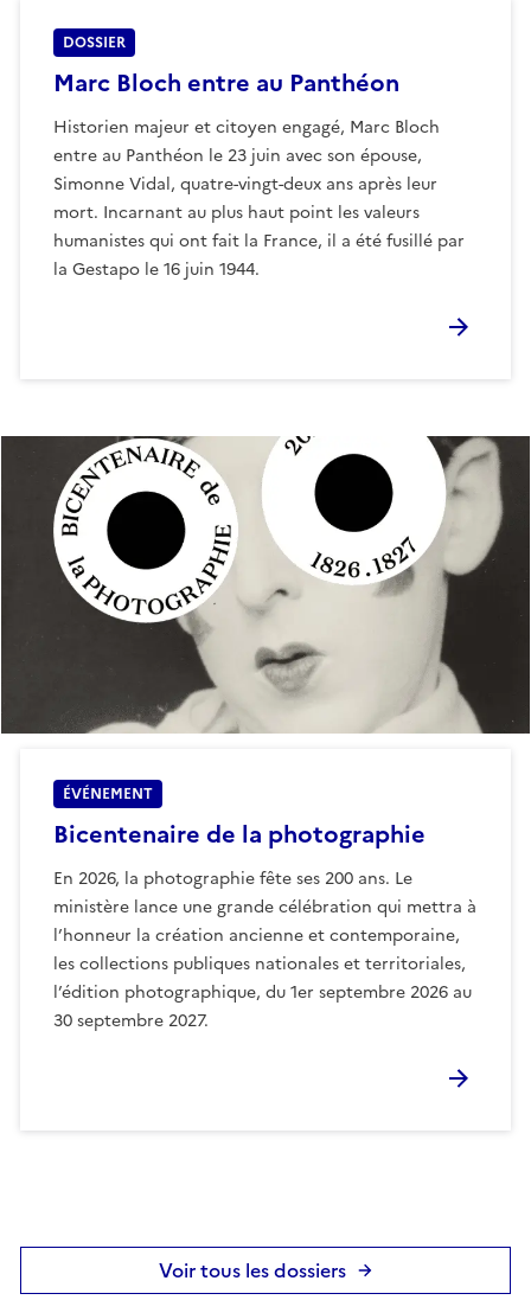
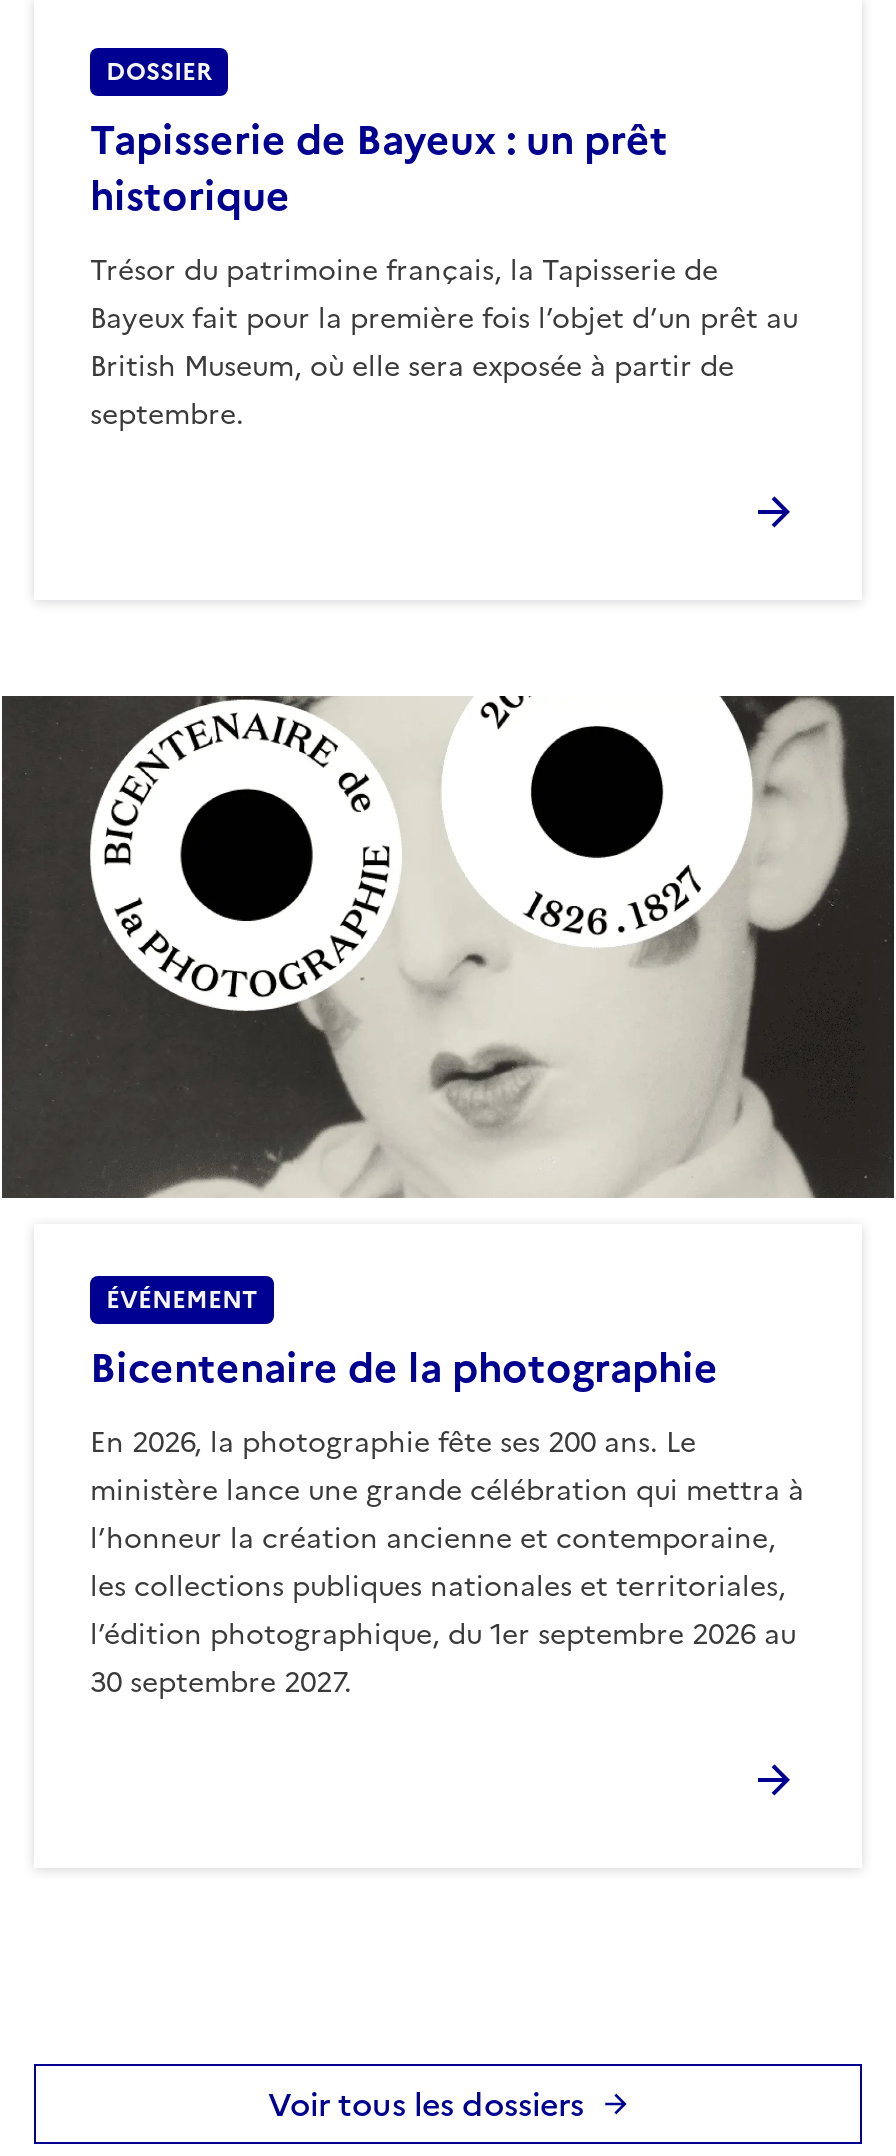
[53,65,465,282] Marc Bloch entre au Panthéon | Historien majeur et citoyen engagé, Marc Bloch | entre au Panthéon le 23 juin avec son épouse, | Simonne Vidal, quatre-vingt-deux ans après leur | mort. Incarnant au plus haut point les valeurs | humanistes qui ont fait la France, il a été fusillé par | la Gestapo le 16 juin 1944. -> [90,110,798,436] Tapisserie de Bayeux : un prêt | historique | Trésor du patrimoine français, la Tapisserie de | Bayeux fait pour la première fois l’objet d’un prêt au | British Museum, où elle sera exposée à partir de | septembre.

